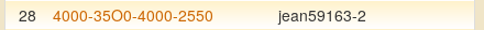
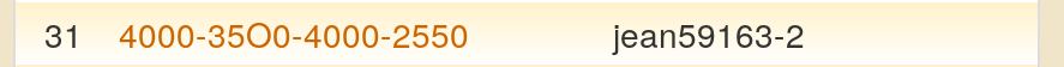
[19,4,213,26] 28 4000-35O0-4000-2550 -> [44,10,469,57] 31 4000-35O0-4000-2550

